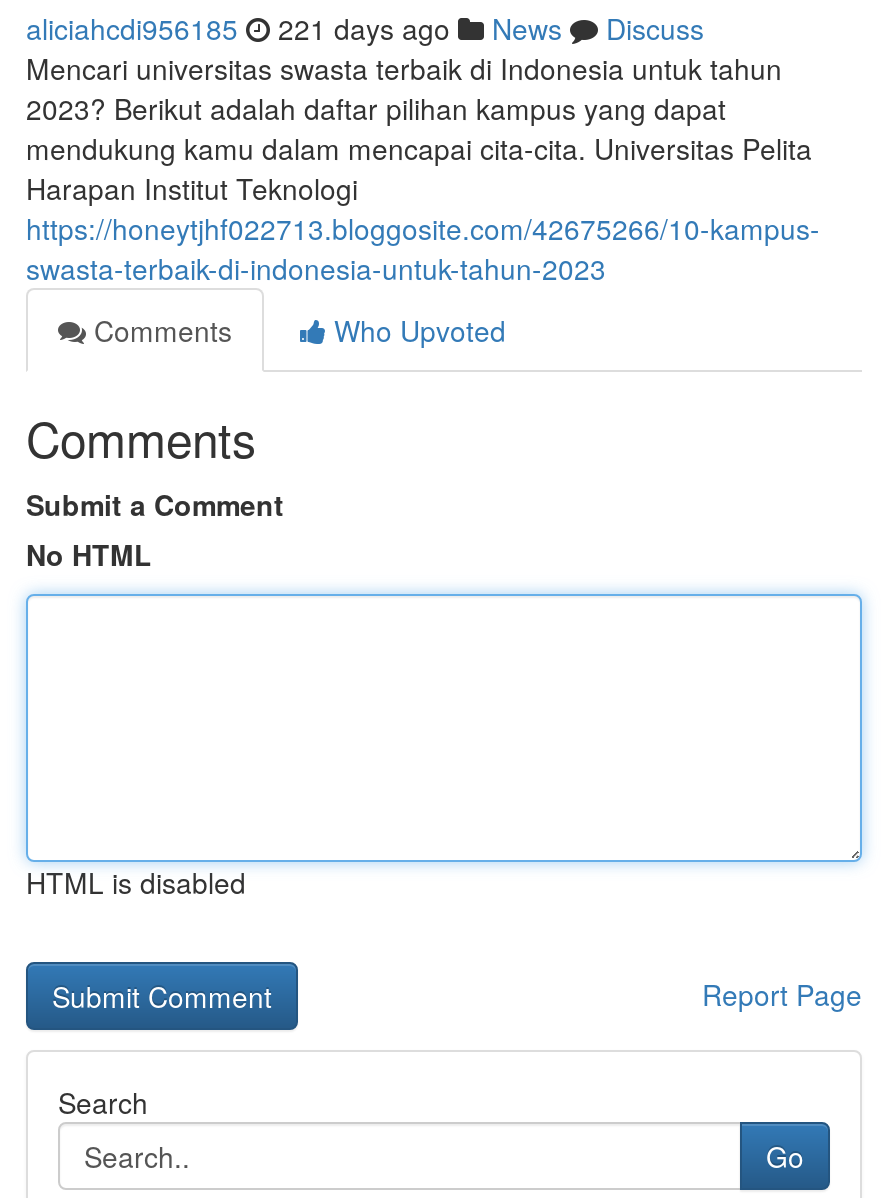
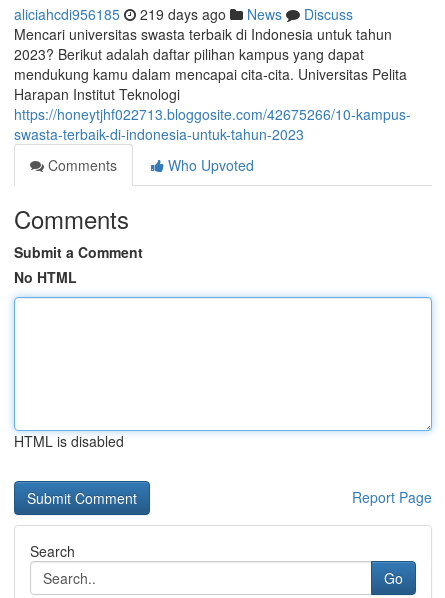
[26,8,704,48] aliciahcdi956185 221 days ago News Discuss -> [14,4,353,24] aliciahcdi956185 219 days ago News Discuss

